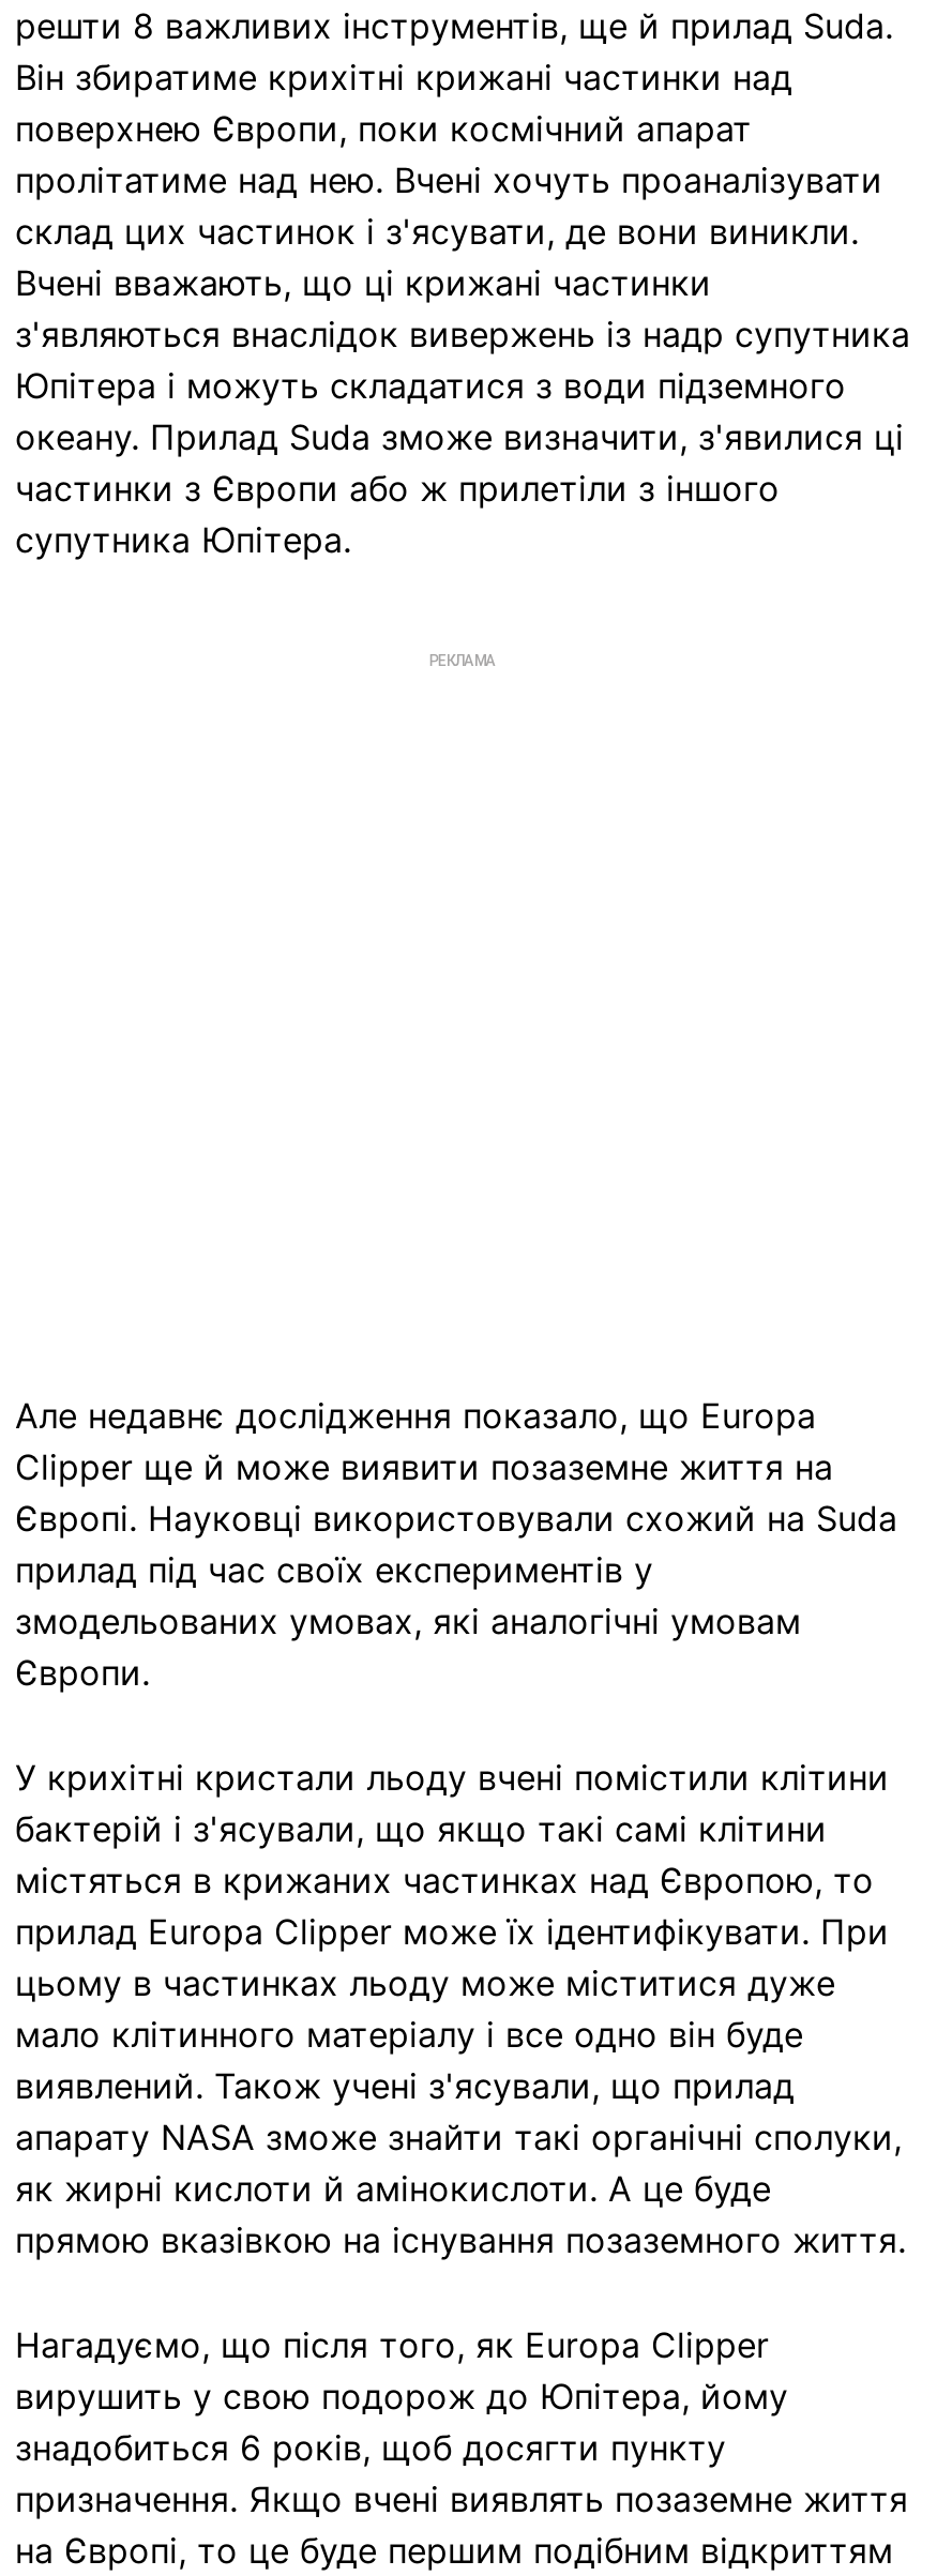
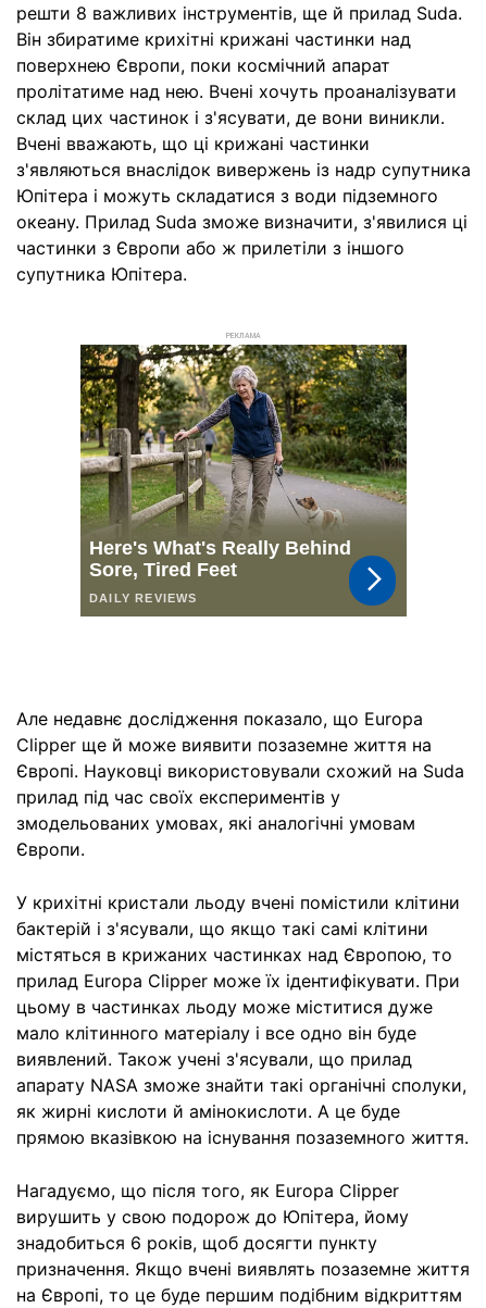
none -> [79,344,408,618] [image]

